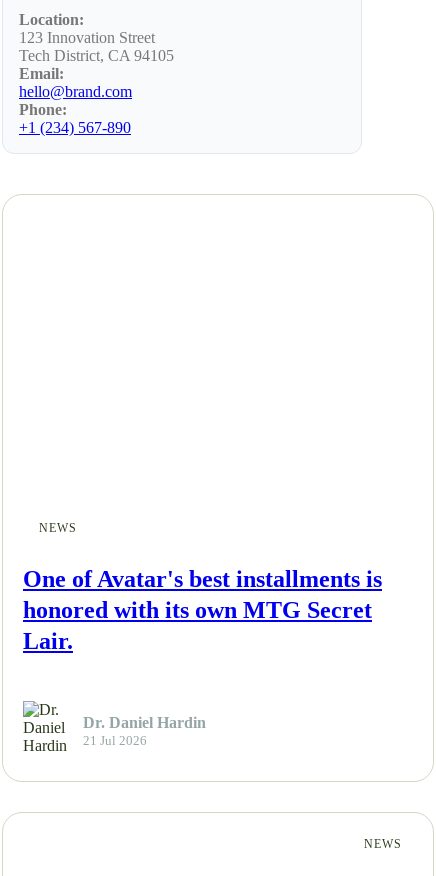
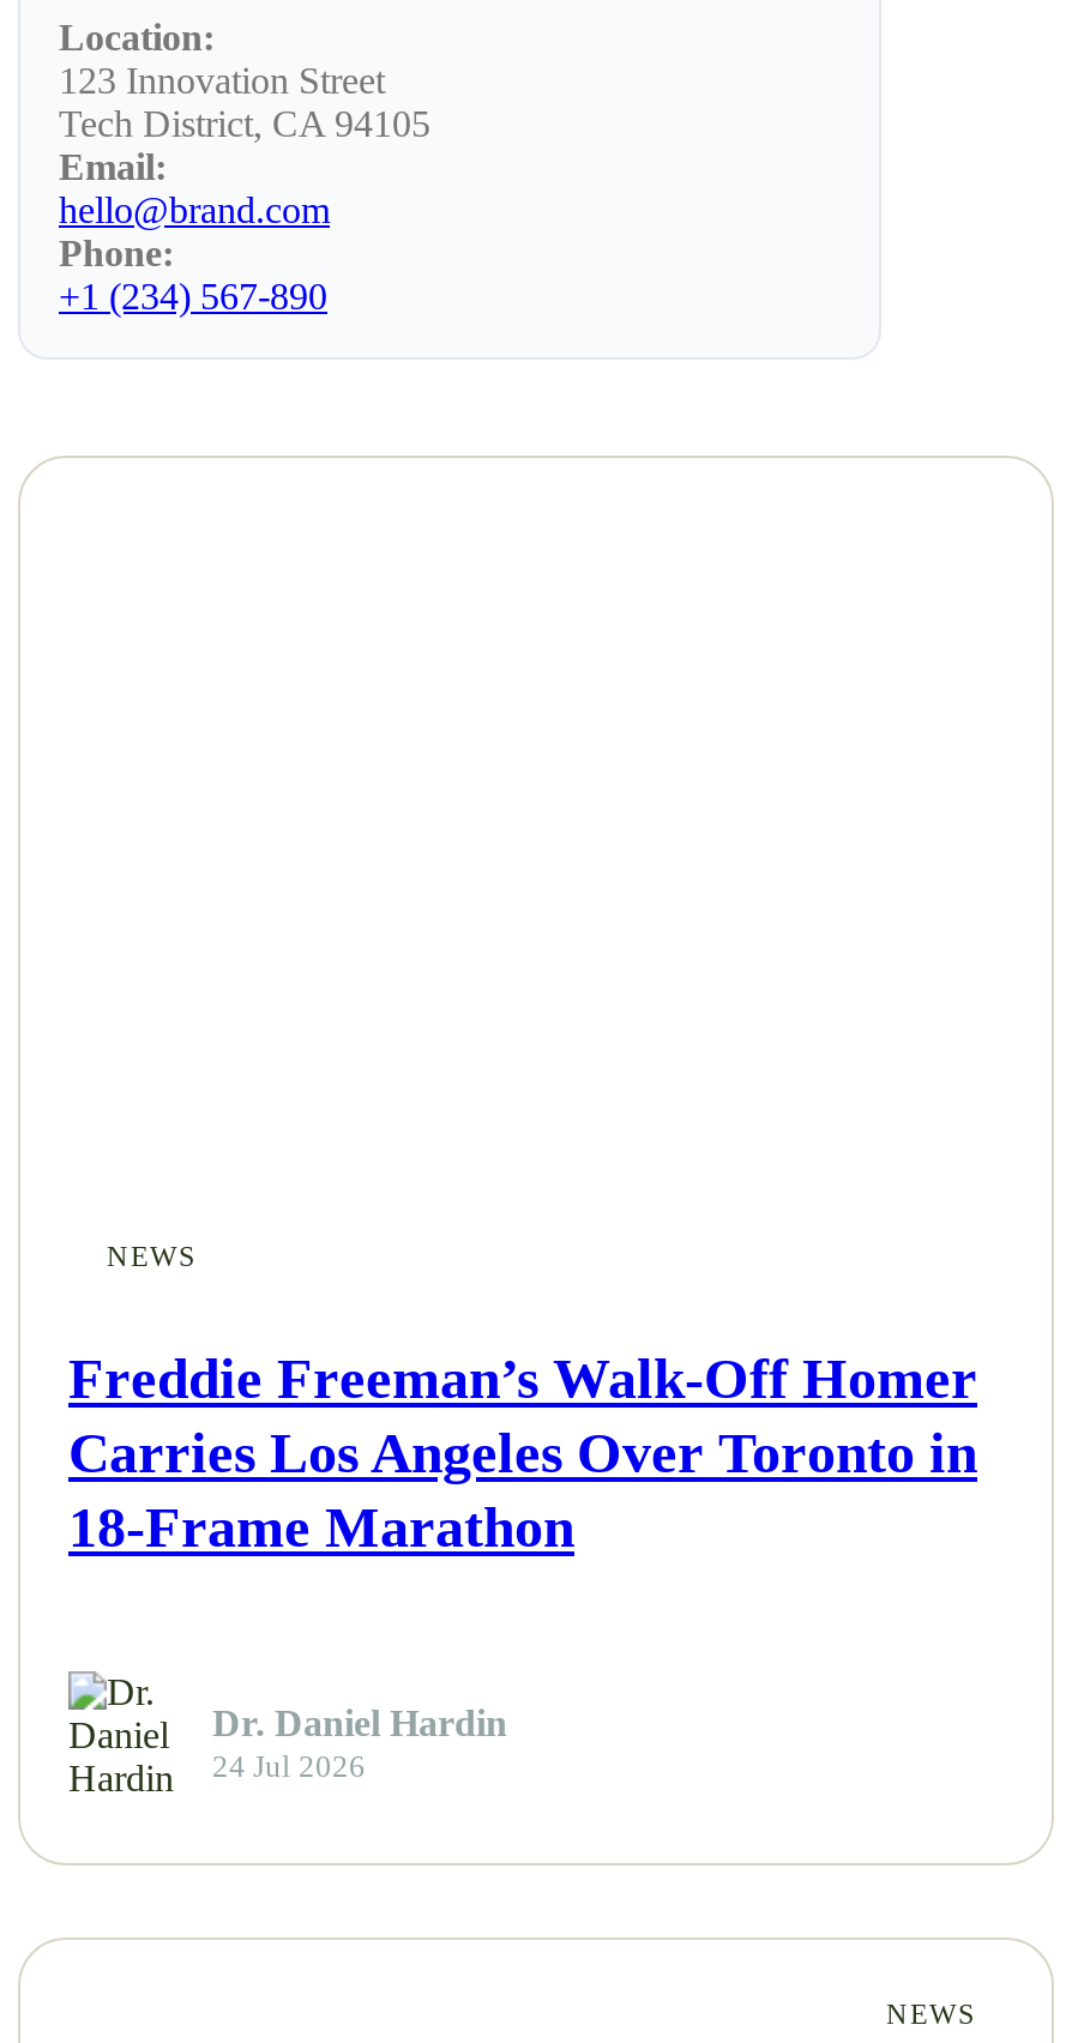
[23,566,382,654] One of Avatar's best installments is | honored with its own MTG Secret | Lair. -> [68,1348,977,1559] Freddie Freeman’s Walk-Off Homer | Carries Los Angeles Over Toronto in | 18-Frame Marathon
[83,733,147,747] 21 Jul 2026 -> [212,1749,366,1783] 24 Jul 2026

